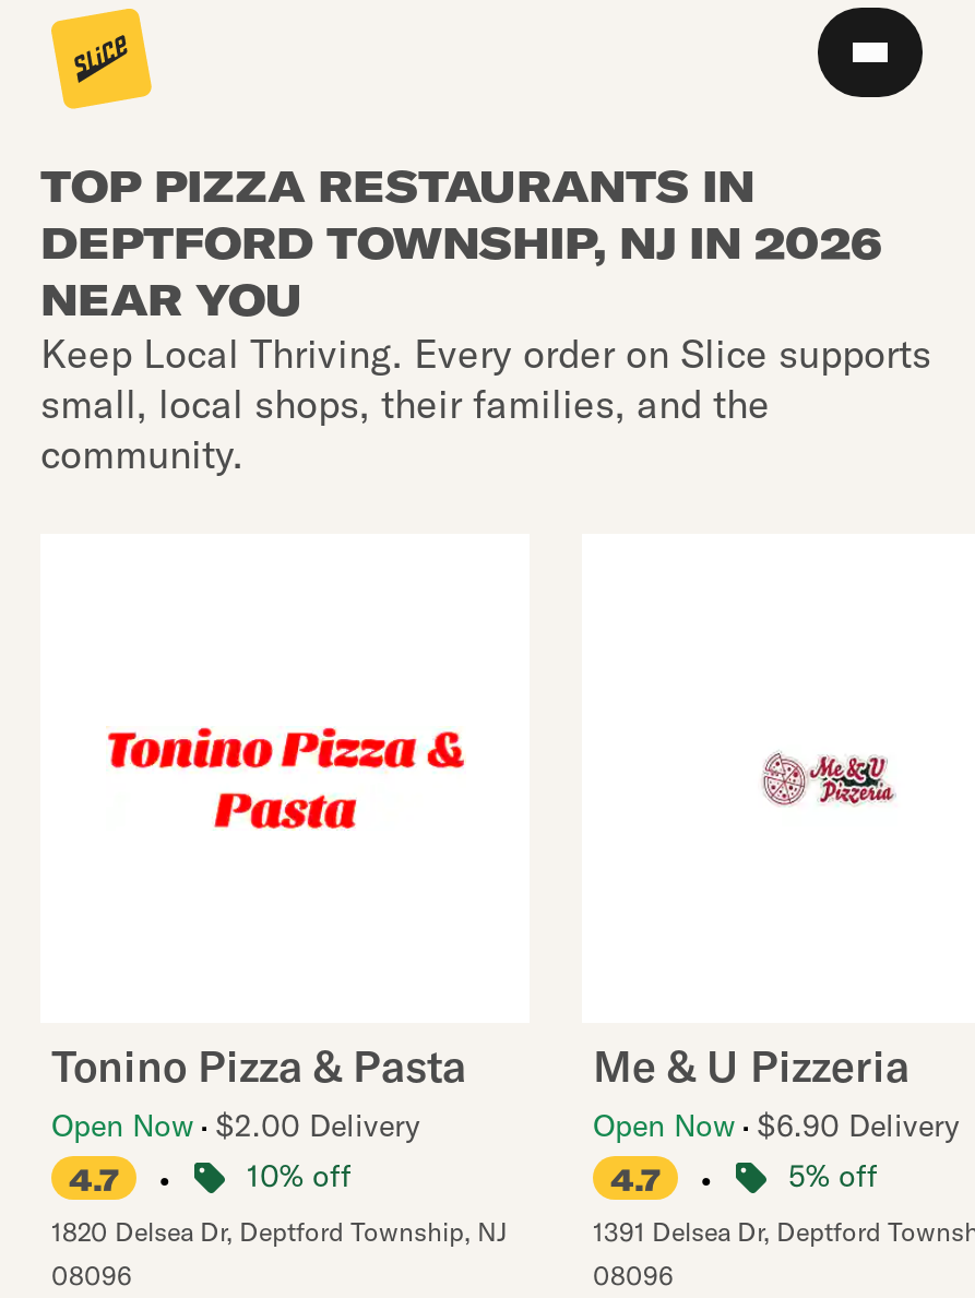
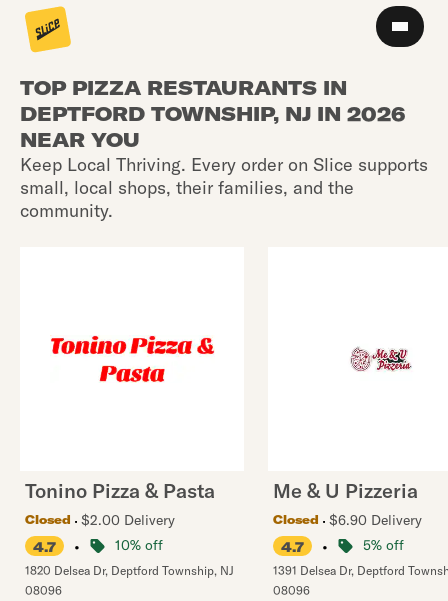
[51,1106,420,1145] Open Now $2.00 Delivery -> [25,511,175,529] Closed | $2.00 Delivery
[593,1106,960,1145] Open Now $6.90 Delivery -> [273,511,422,529] Closed | $6.90 Delivery

